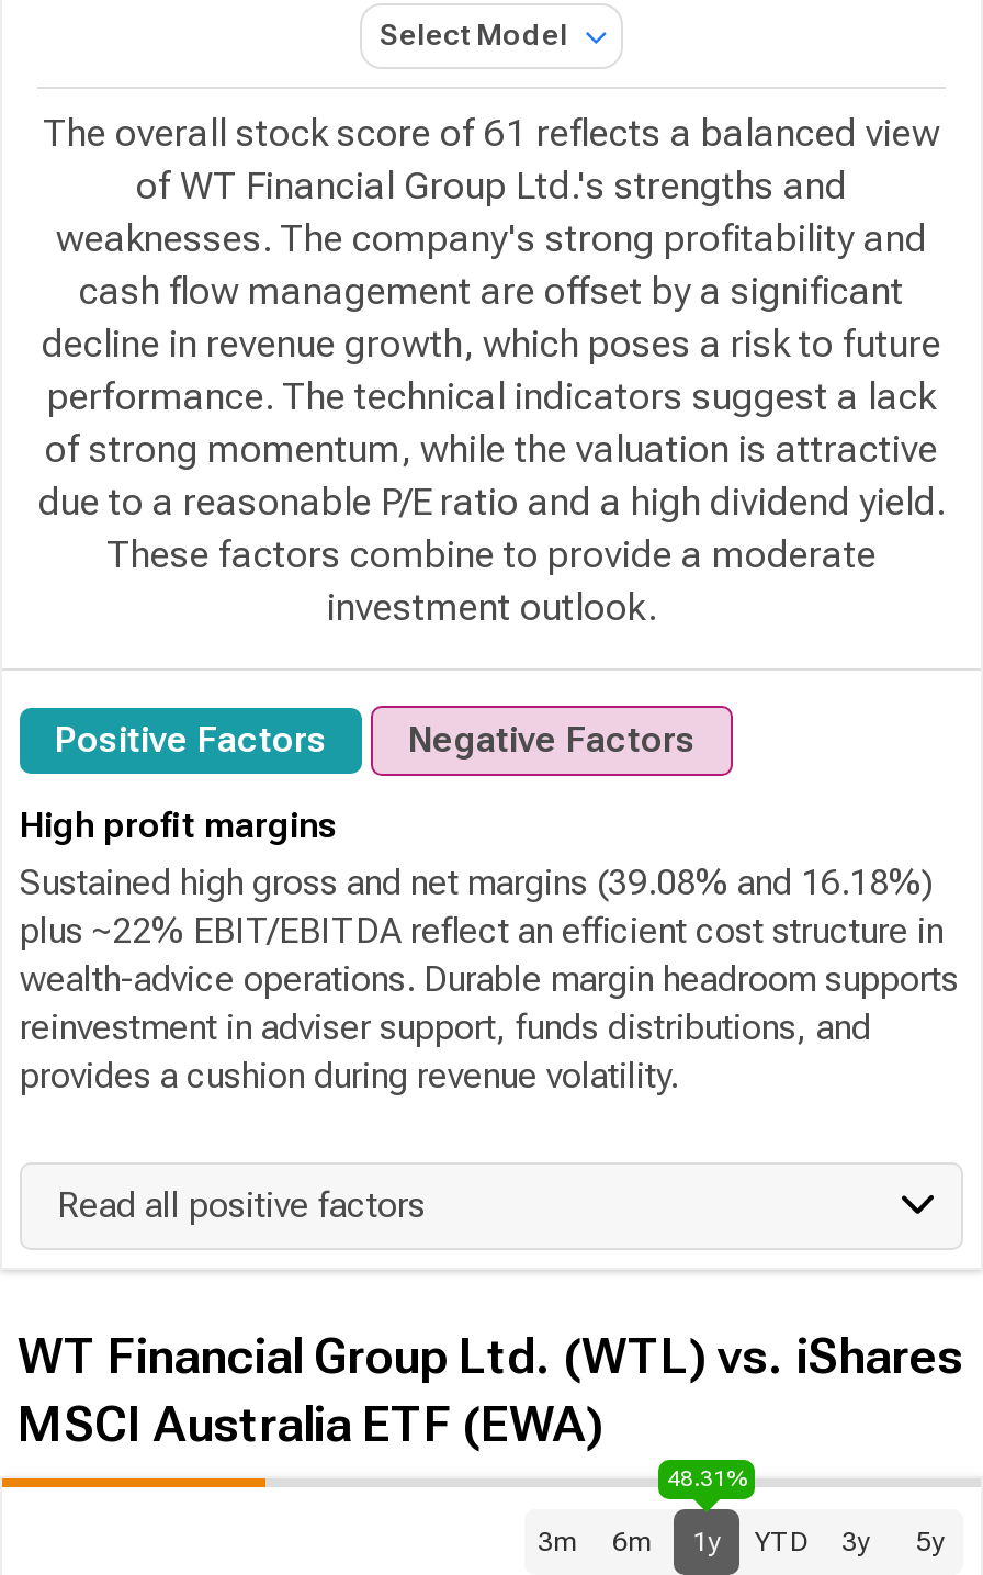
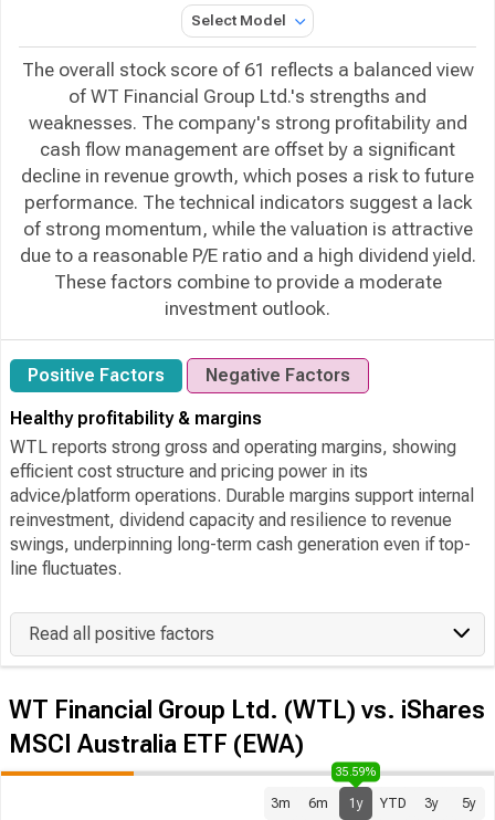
[20,805,959,1096] High profit margins | Sustained high gross and net margins (39.08% and 16.18%) | plus ~22% EBIT/EBITDA reflect an efficient cost structure in | wealth-advice operations. Durable margin headroom supports | reinvestment in adviser support, funds distributions, and | provides a cushion during revenue volatility. -> [10,408,474,579] Healthy profitability & margins | WTL reports strong gross and operating margins, showing | efficient cost structure and pricing power in its | advice/platform operations. Durable margins support internal | reinvestment, dividend capacity and resilience to revenue | swings, underpinning long-term cash generation even if top- | line fluctuates.
[667,1466,746,1490] 48.31% -> [336,765,376,777] 35.59%

